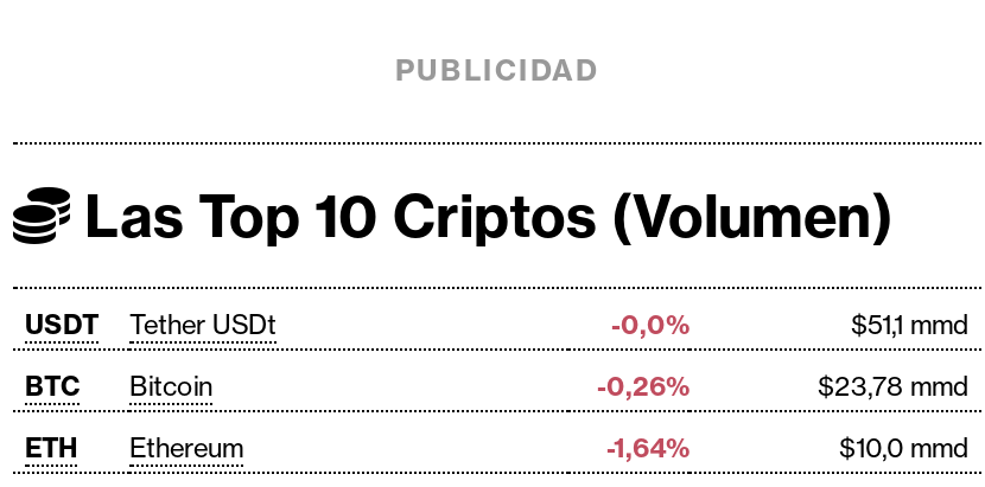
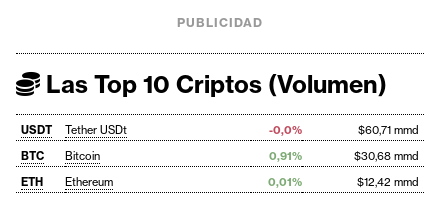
[851,308,970,341] $51,1 mmd -> [358,122,419,136] $60,71 mmd
[597,370,690,403] -0,26% -> [269,148,302,162] 0,91%
[818,370,970,403] $23,78 mmd -> [354,148,419,162] $30,68 mmd
[606,431,690,464] -1,64% -> [268,174,302,188] 0,01%
[839,431,970,464] $10,0 mmd -> [357,174,419,188] $12,42 mmd

